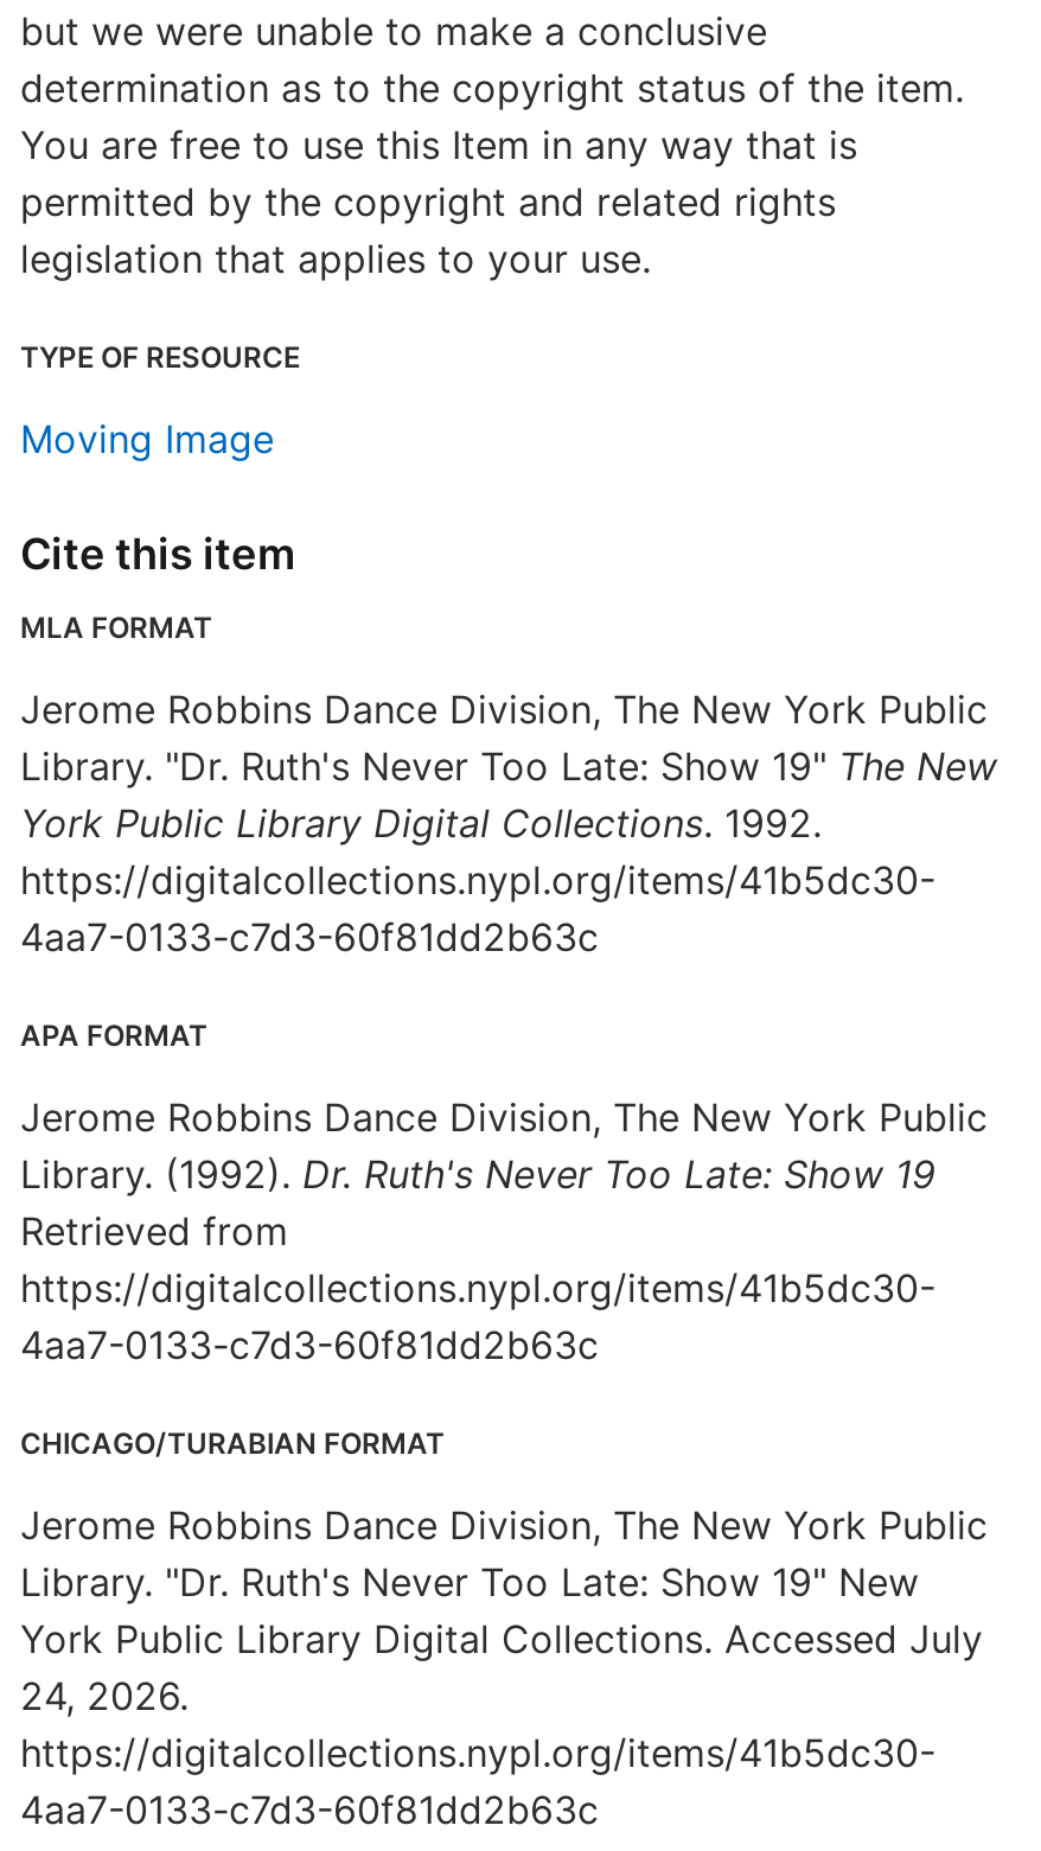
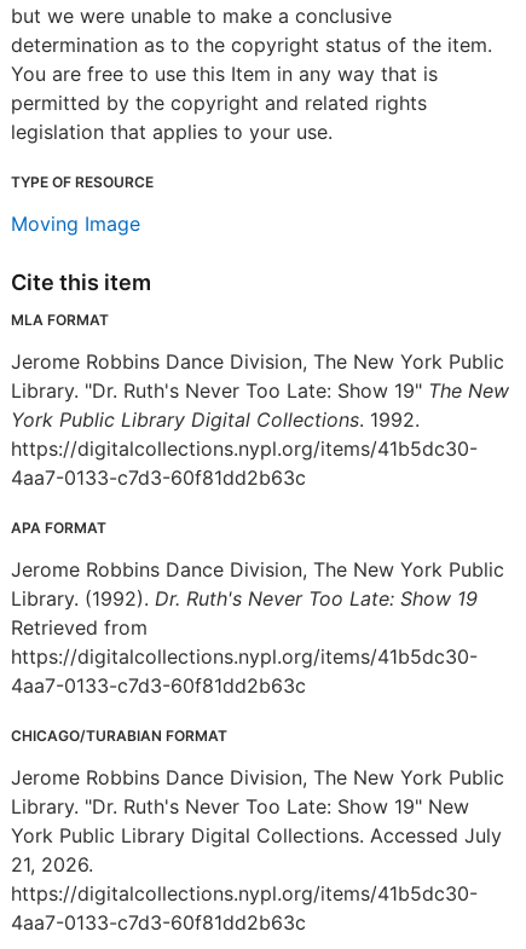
[20,1672,189,1719] 24, 2026. -> [11,852,93,876] 21, 2026.

